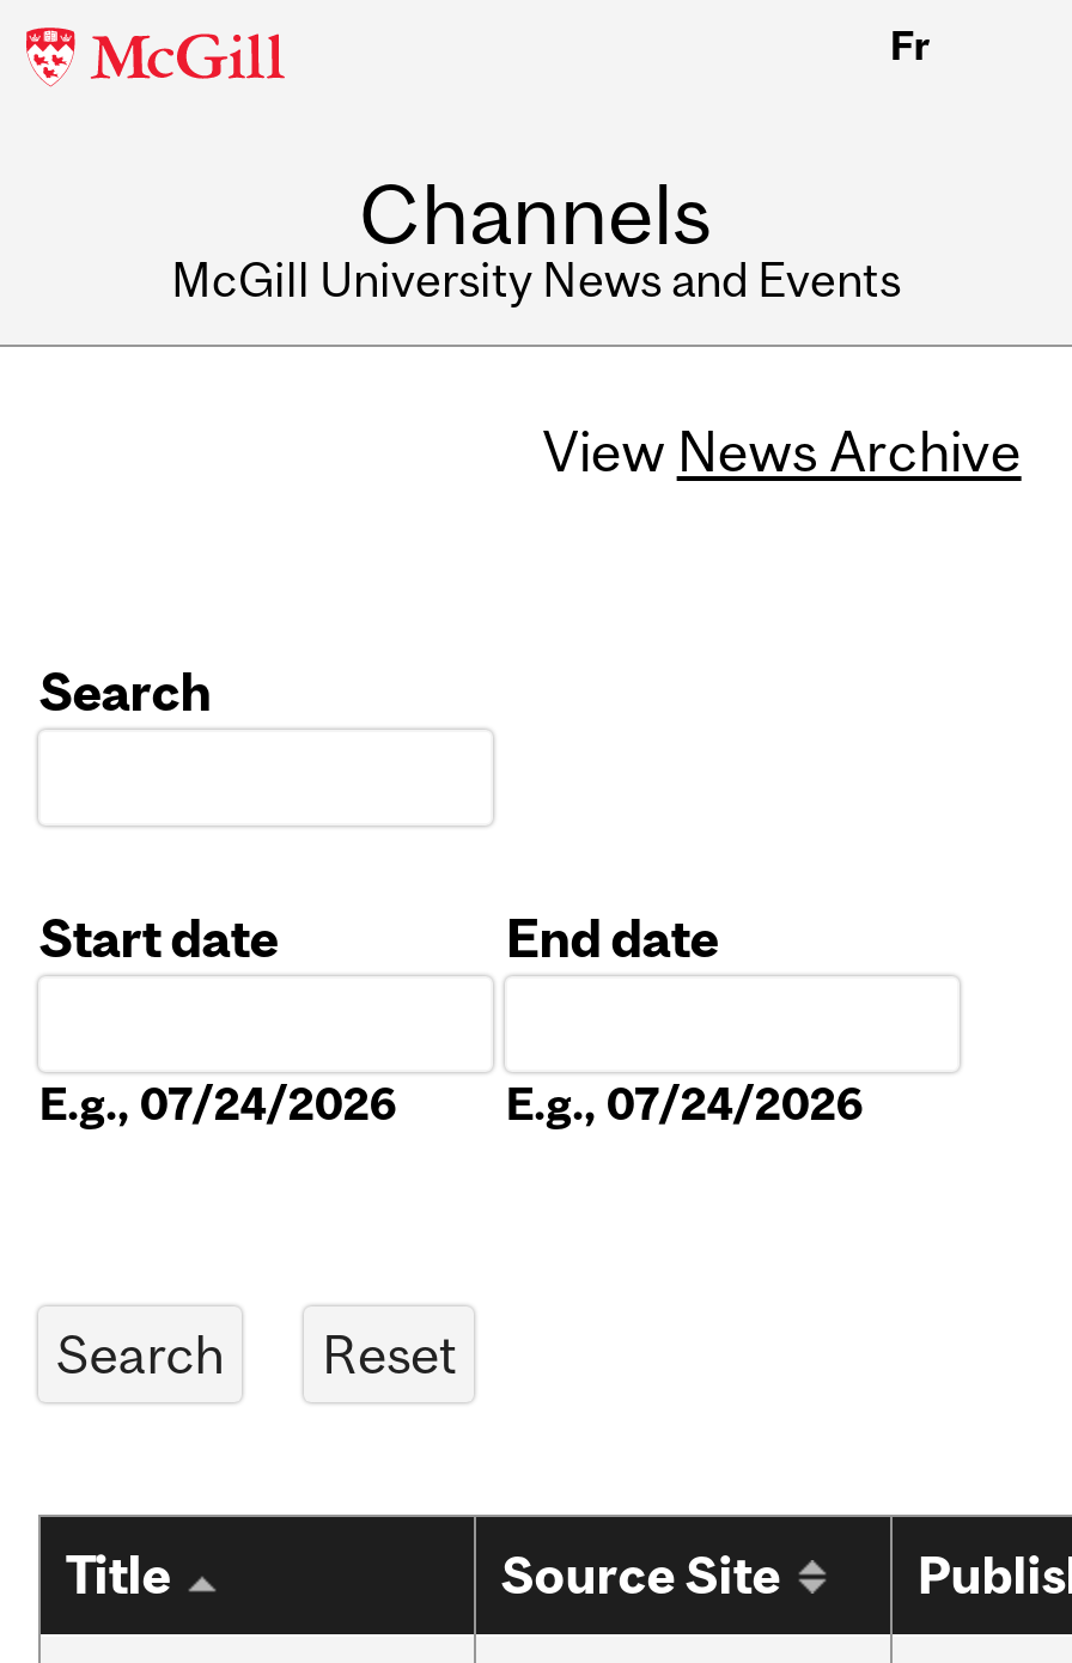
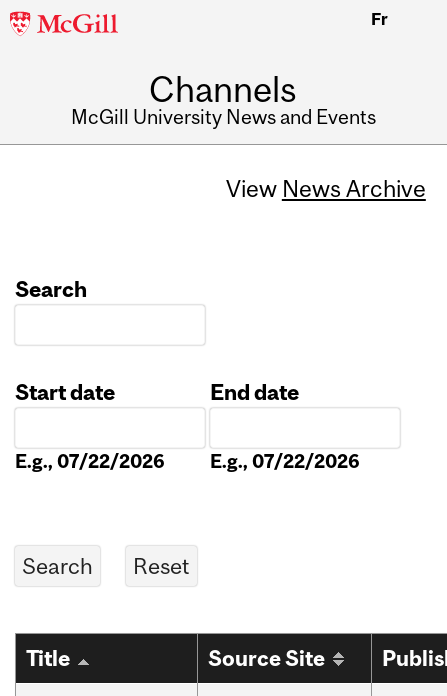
[39,1077,398,1130] E.g., 07/24/2026 -> [15,450,165,472] E.g., 07/22/2026
[505,1077,864,1130] E.g., 07/24/2026 -> [210,450,360,472] E.g., 07/22/2026

